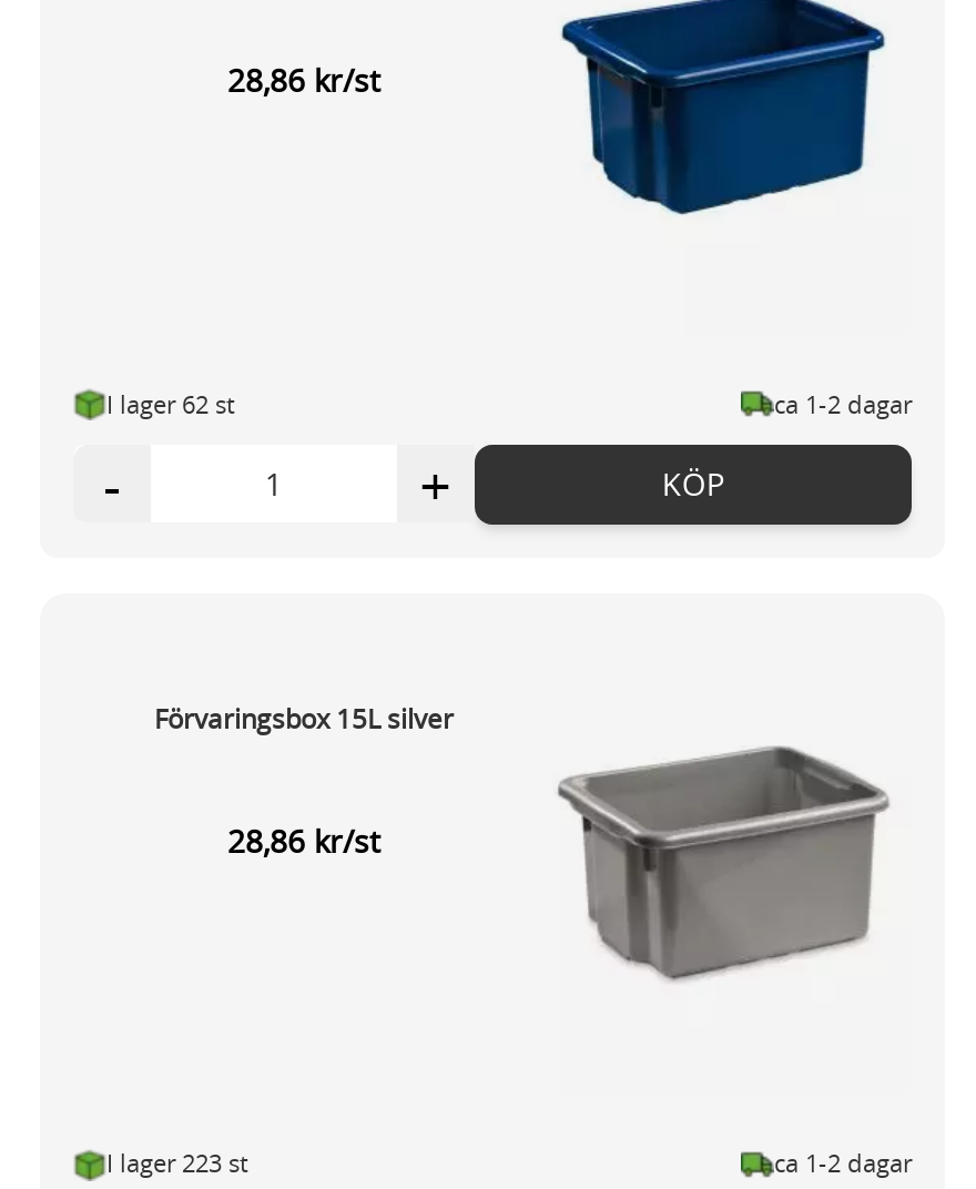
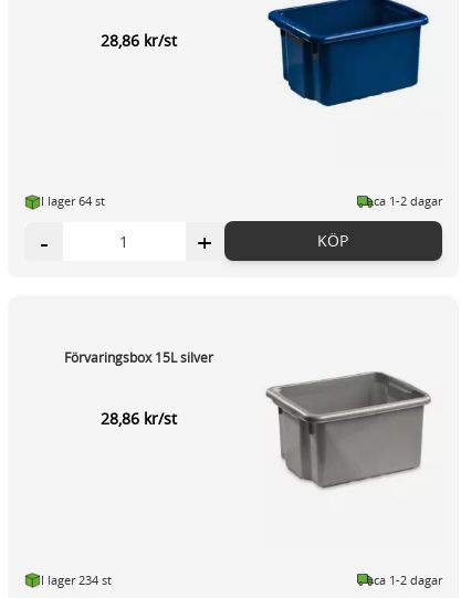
[106,386,235,420] I lager 62 st -> [41,193,105,209] I lager 64 st
[106,1146,248,1180] I lager 223 st -> [41,571,112,588] I lager 234 st

